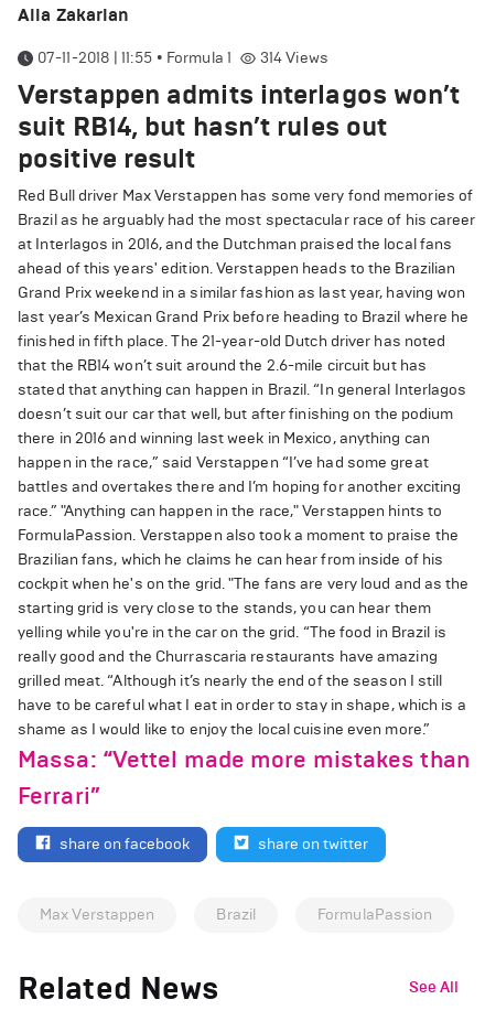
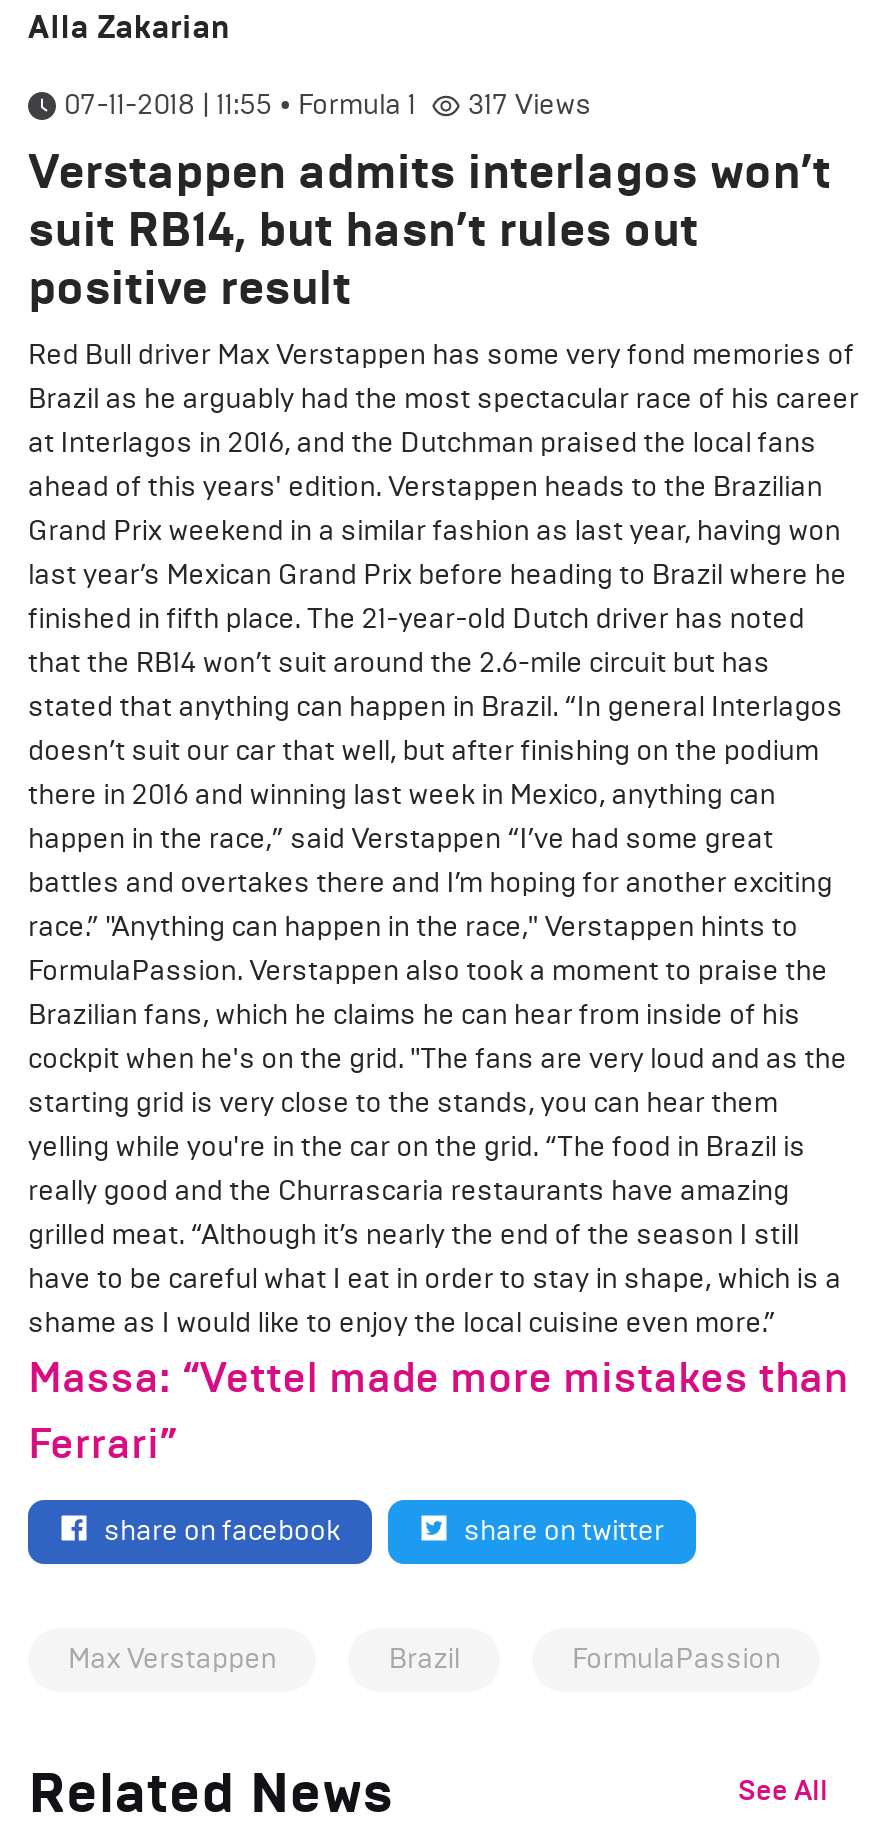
[260,49,328,67] 314 Views -> [468,88,592,122] 317 Views

